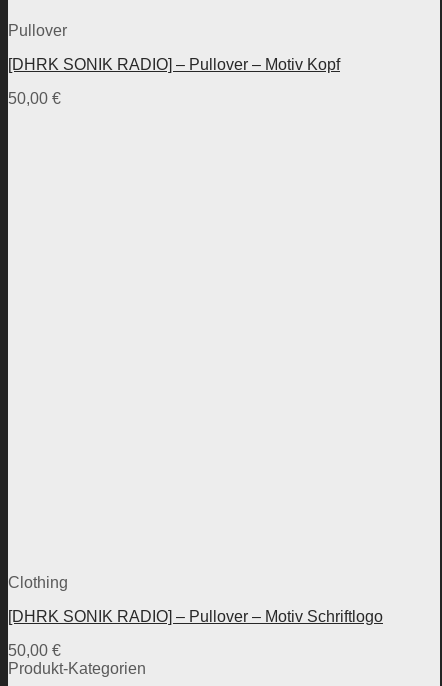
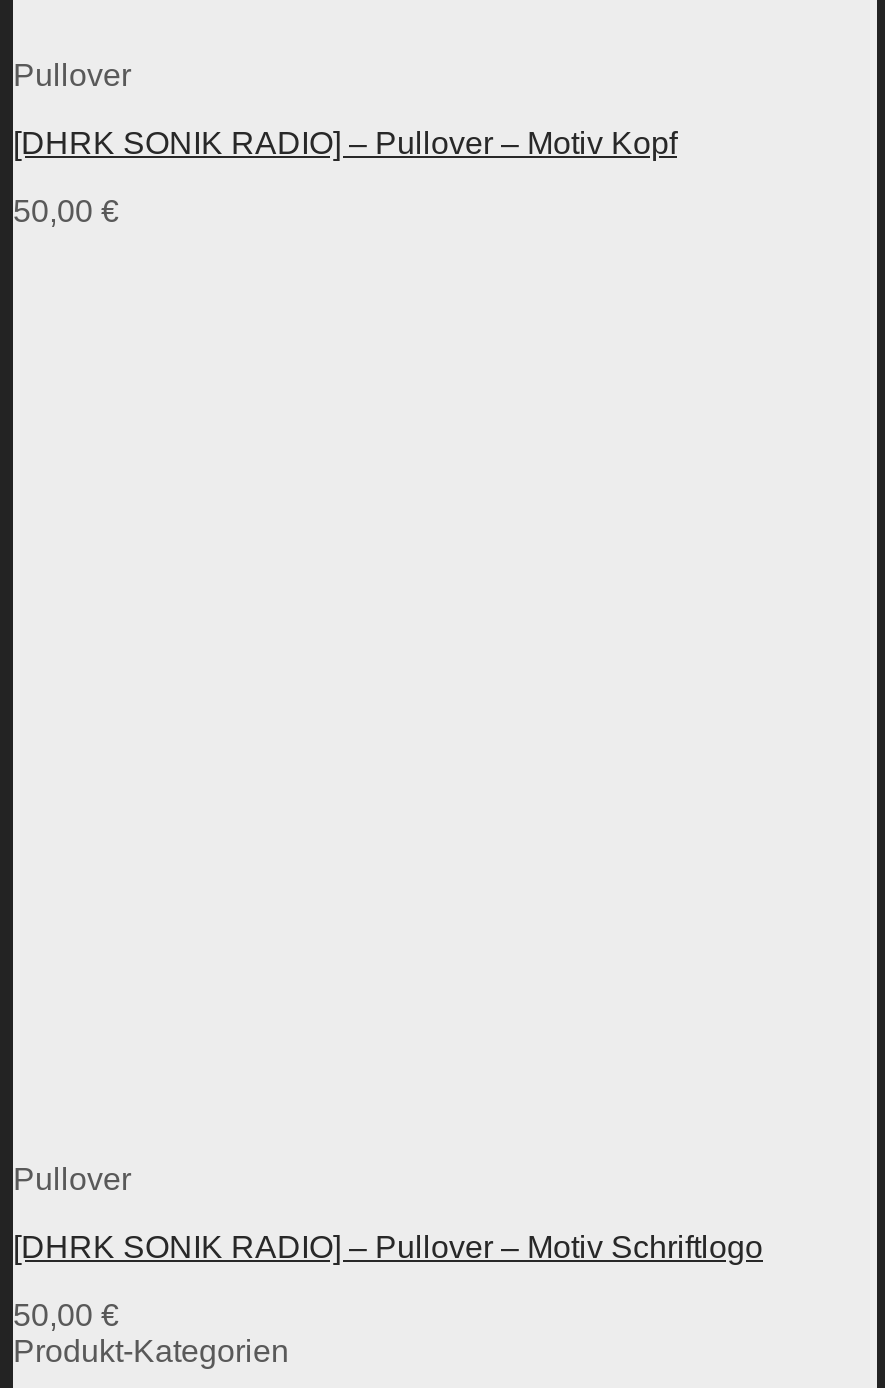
[8,574,68,591] Clothing -> [13,1162,131,1196] Pullover

